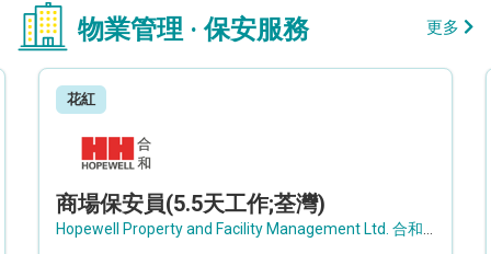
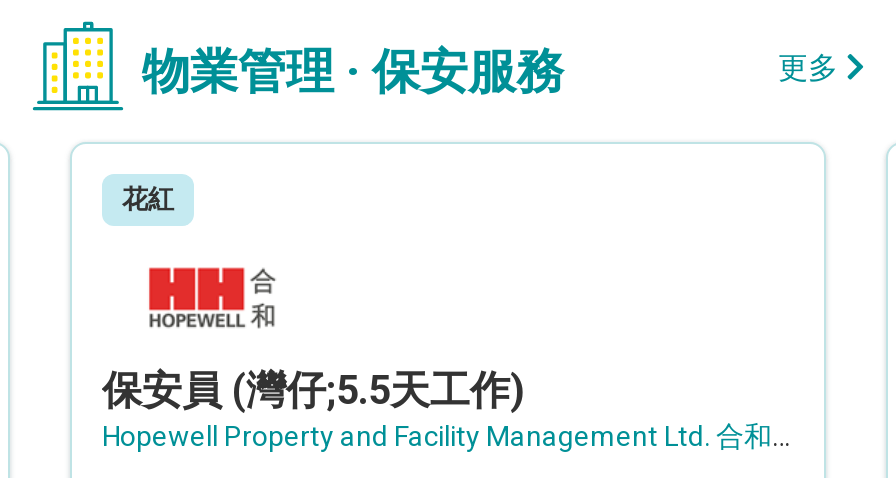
[56,190,326,217] 商場保安員(5.5天工作;荃灣) -> [102,366,524,414] 保安員 (灣仔;5.5天工作)

